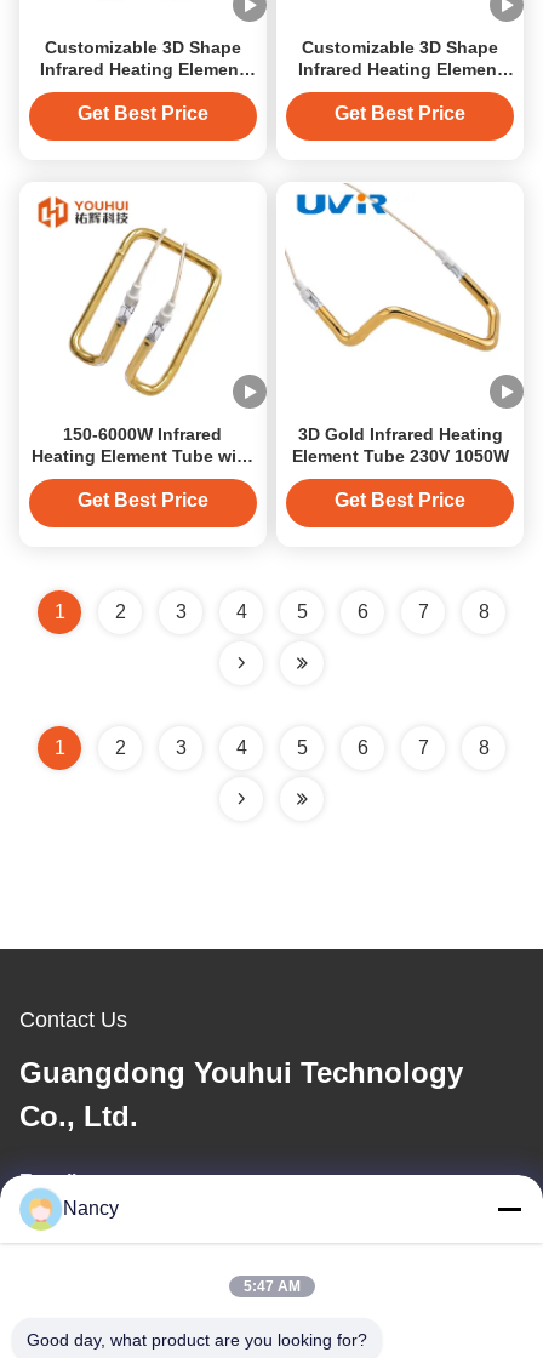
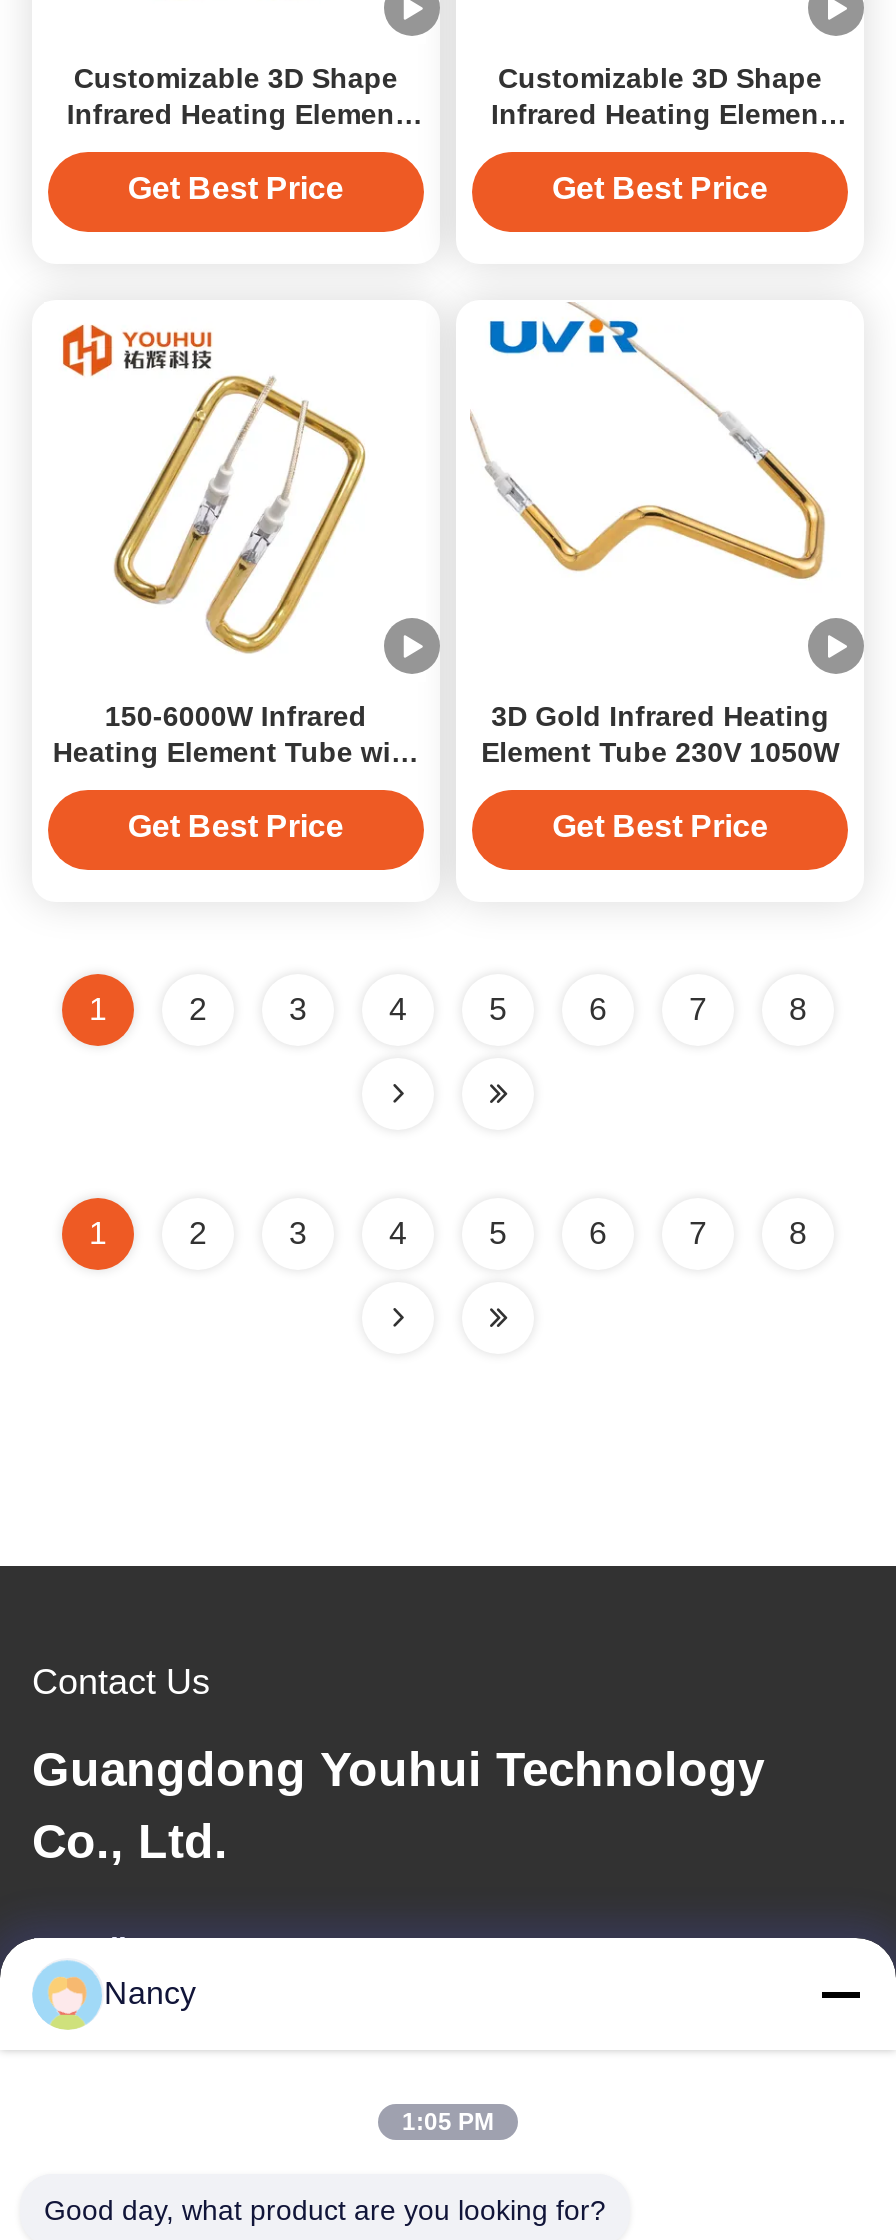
[243,1278,300,1295] 5:47 AM -> [402,2108,494,2136] 1:05 PM

